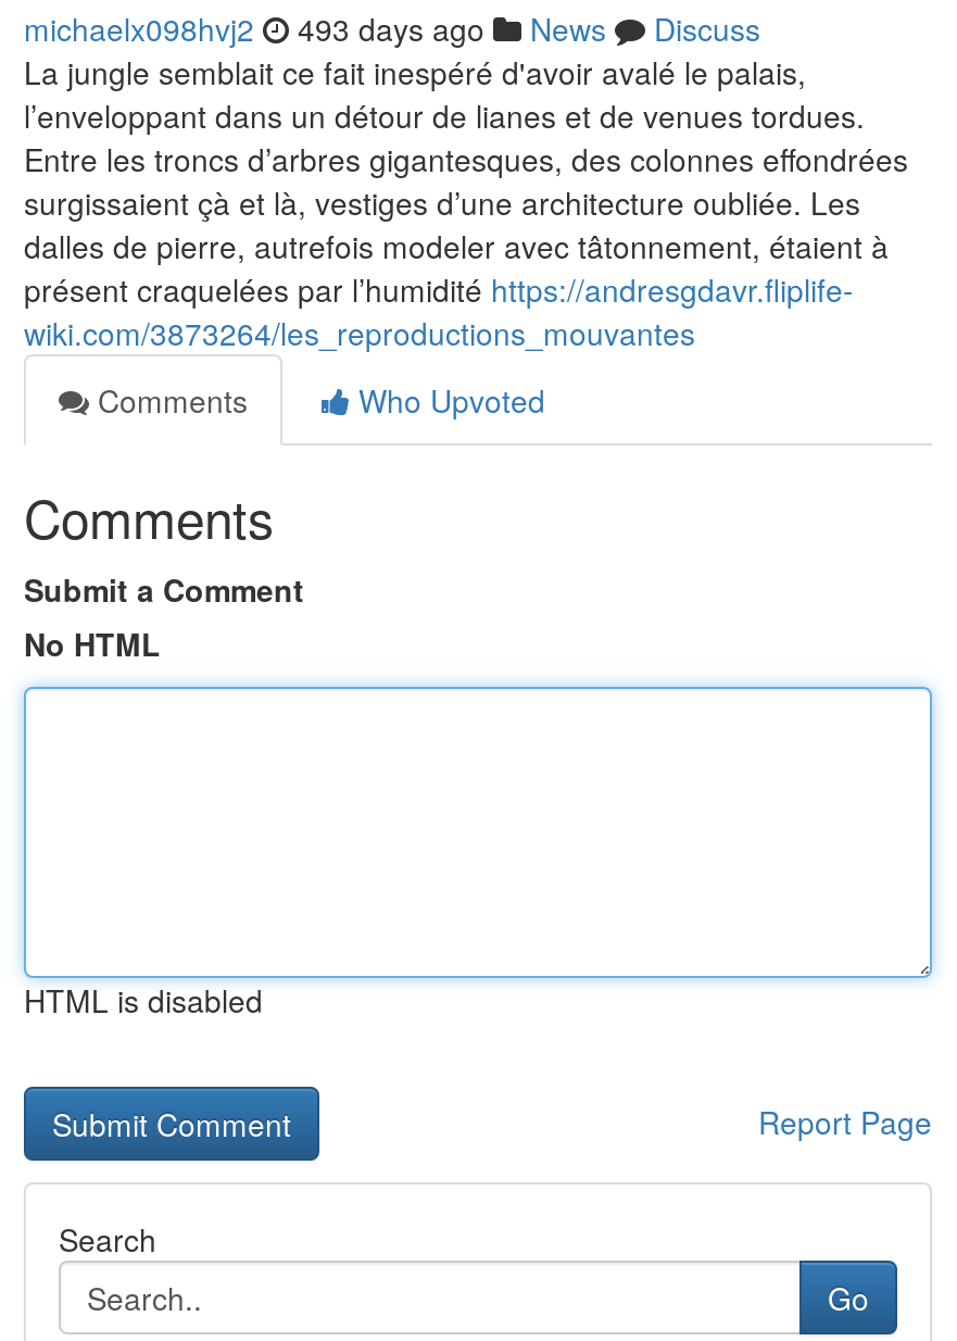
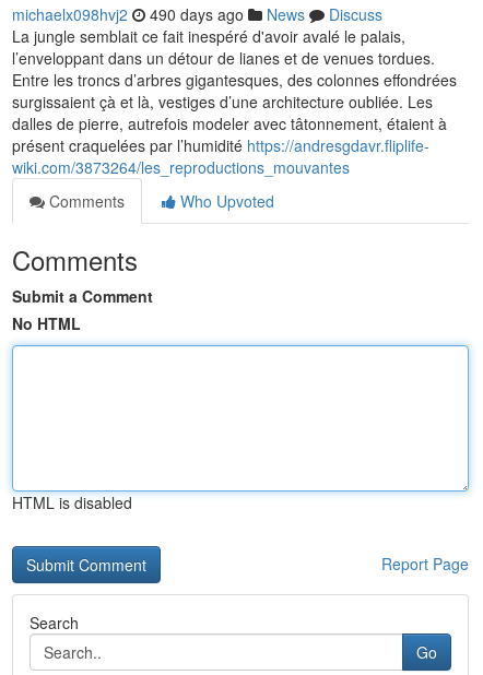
[24,7,760,50] michaelx098hvj2 493 days ago News Discuss -> [12,3,382,25] michaelx098hvj2 490 days ago News Discuss

